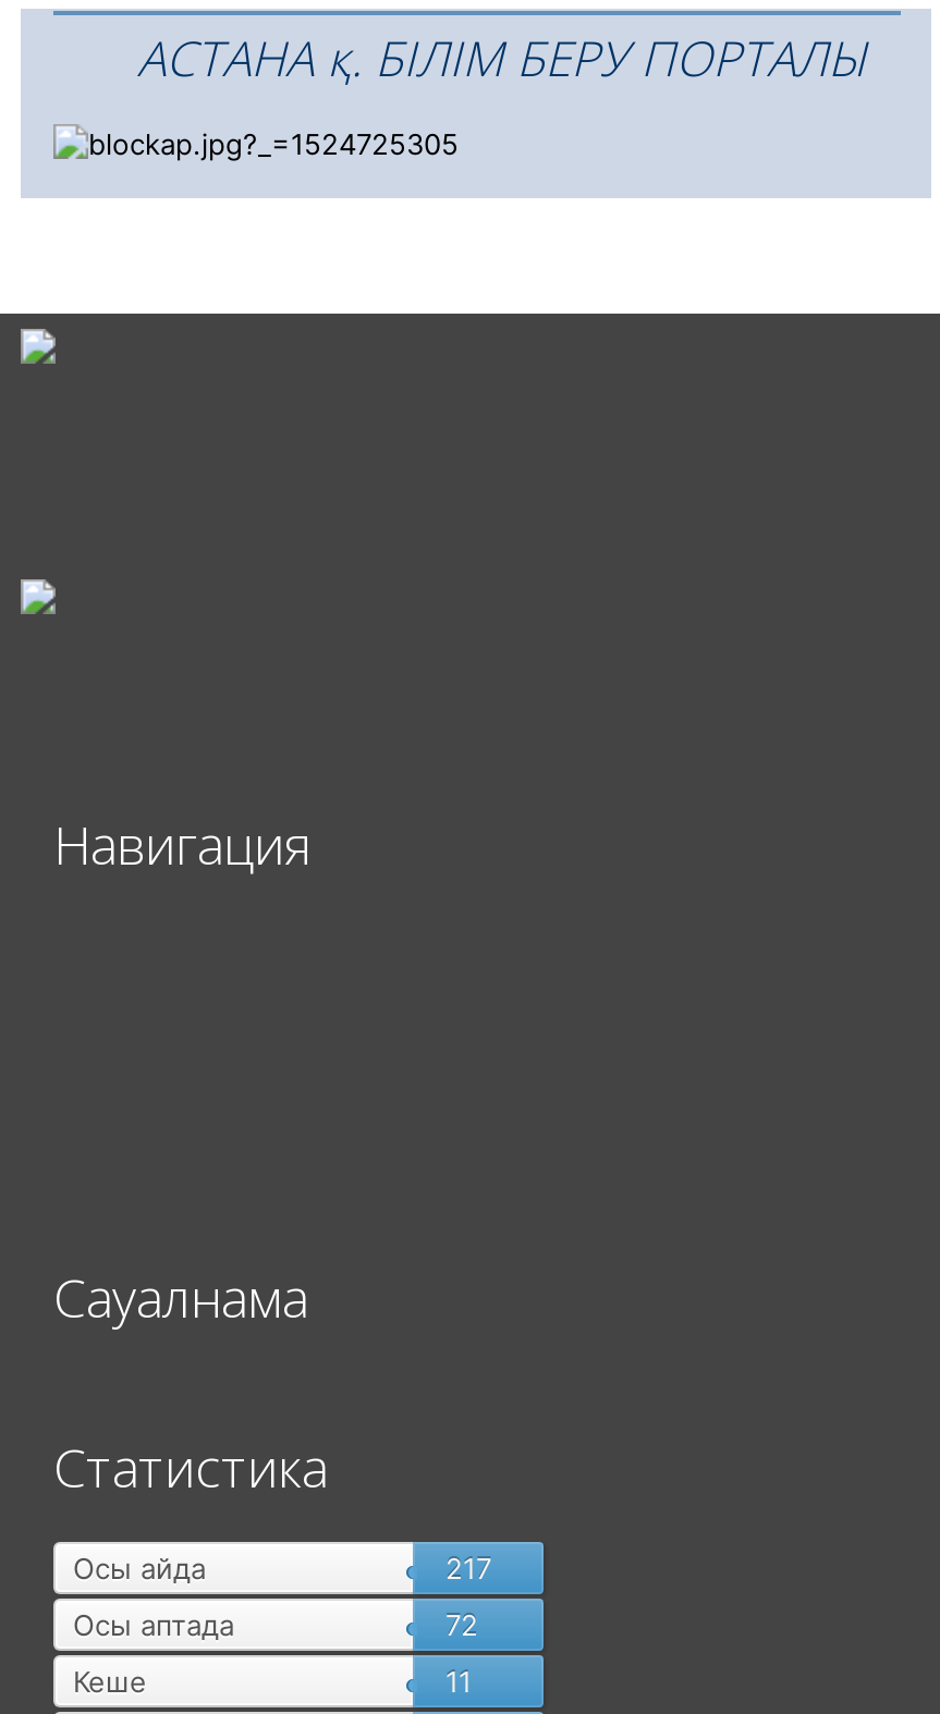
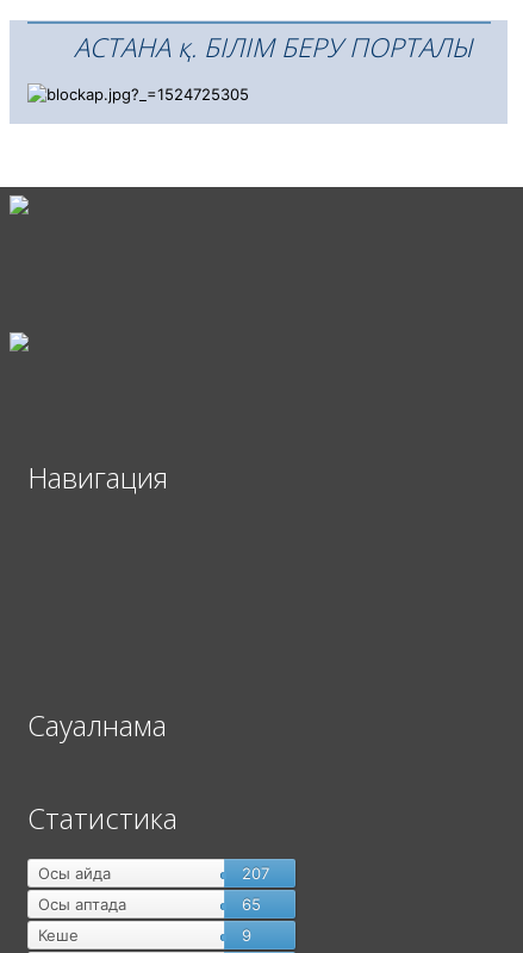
[445,1550,491,1585] 217 -> [242,863,269,882] 207
[445,1607,478,1642] 72 -> [242,894,261,913] 65
[445,1663,472,1698] 11 -> [242,925,251,944] 9

